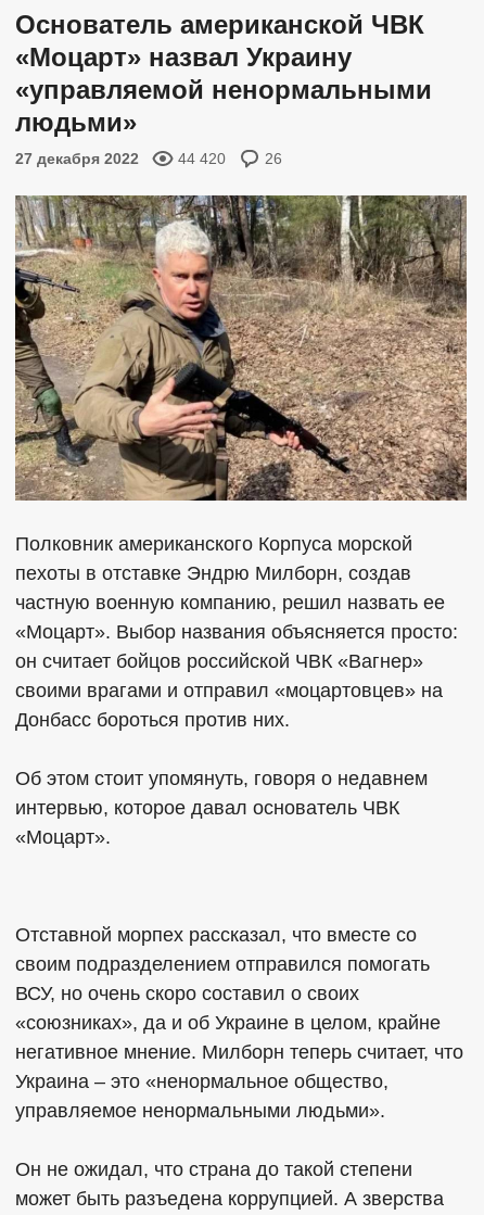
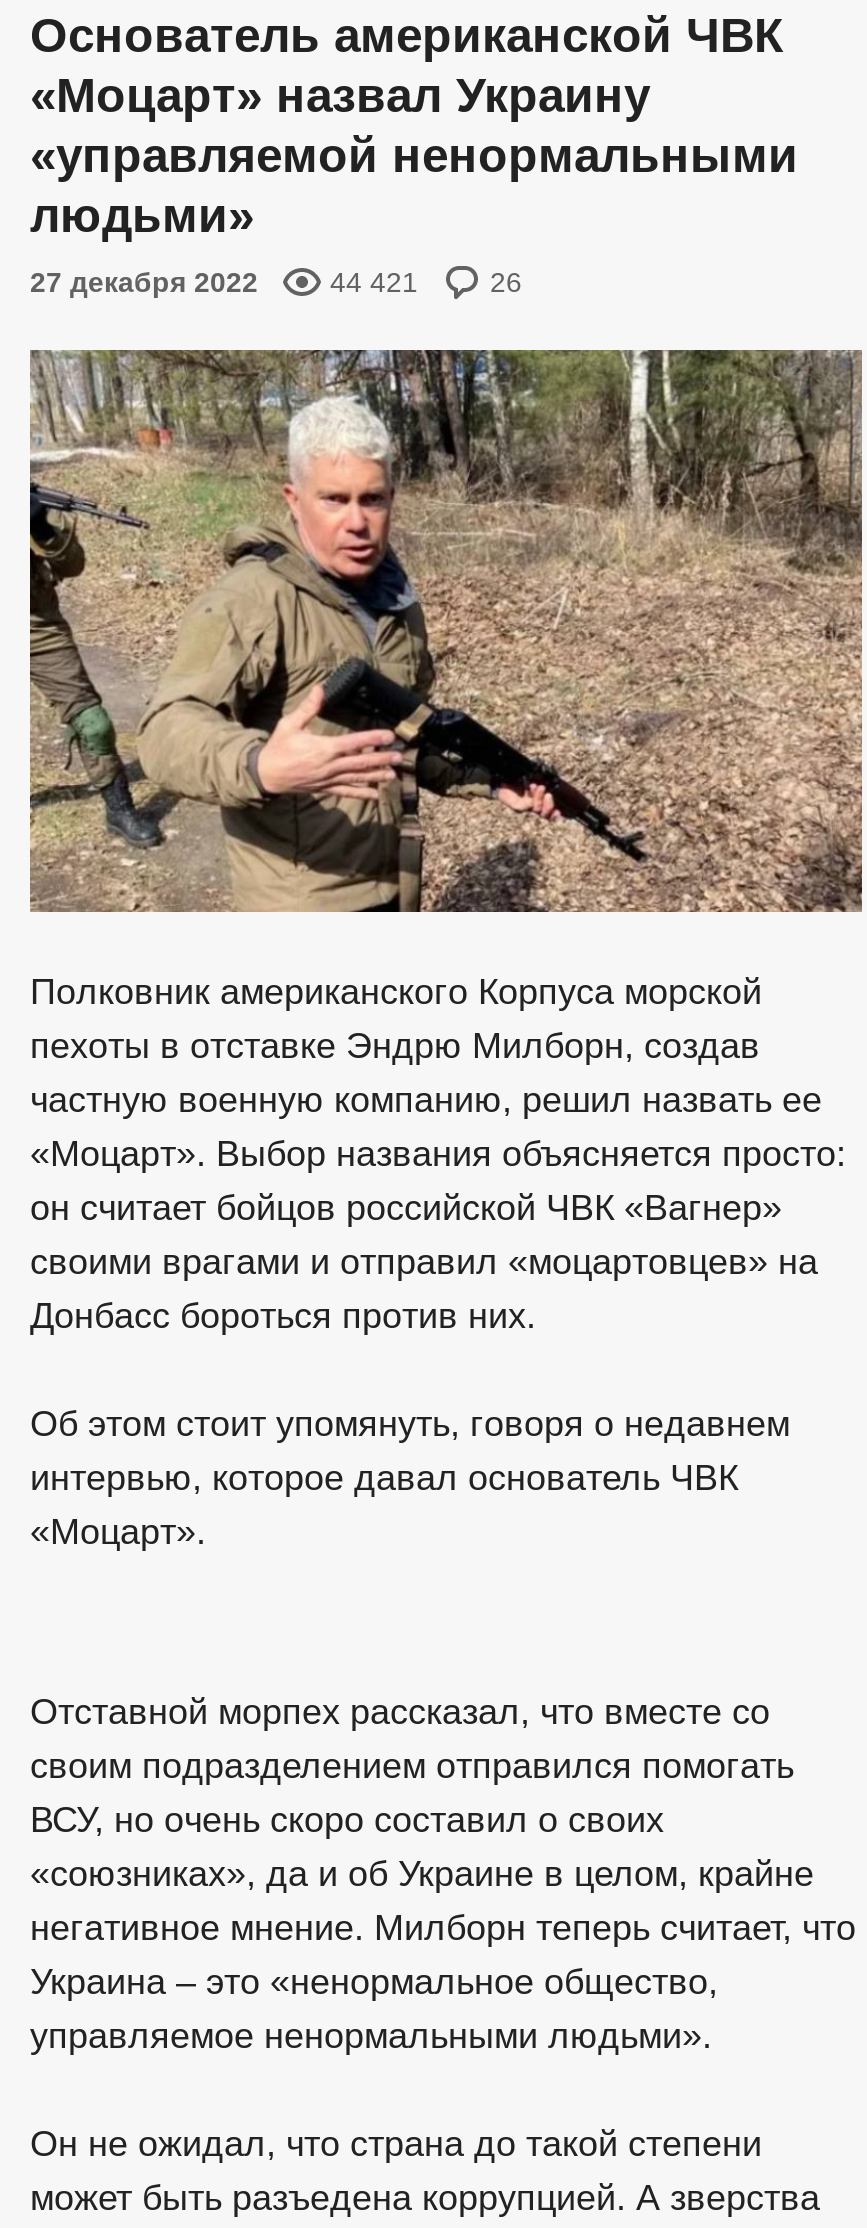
[178,150,226,167] 44 420 -> [330,266,418,298] 44 421

